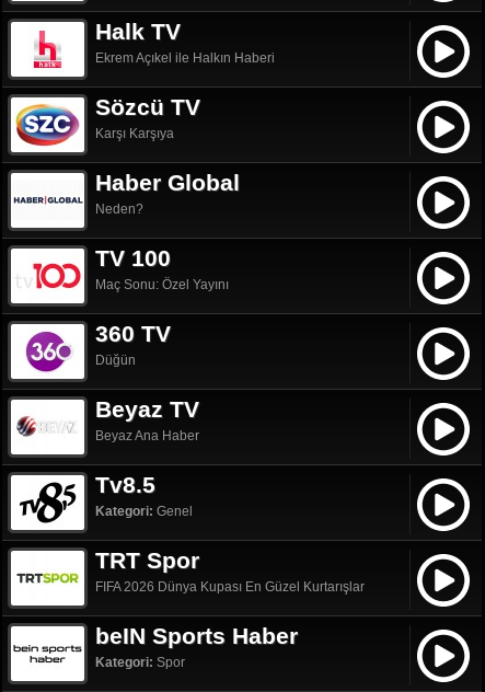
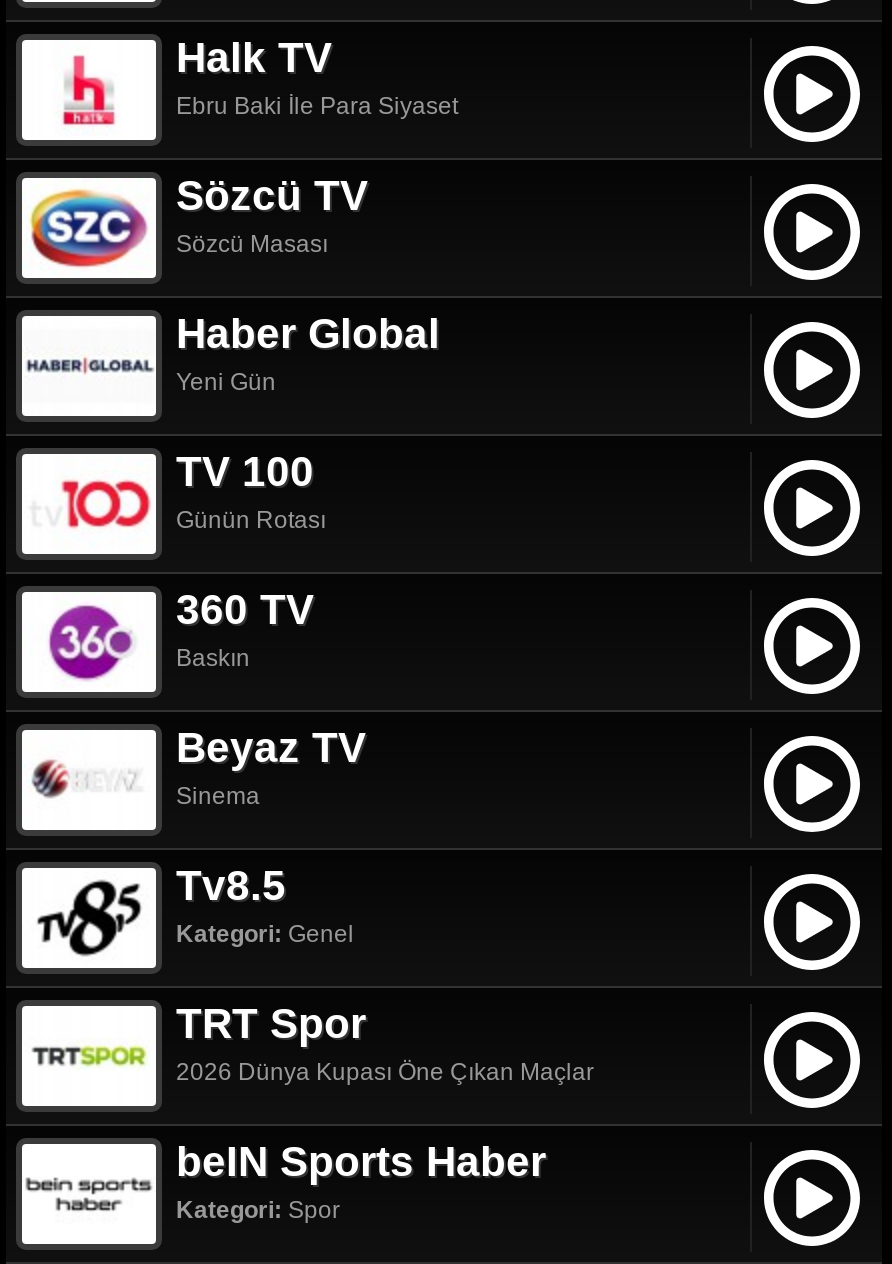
[95,50,275,66] Ekrem Açıkel ile Halkın Haberi -> [176,92,458,120] Ebru Baki İle Para Siyaset
[95,126,174,141] Karşı Karşıya -> [176,230,328,258] Sözcü Masası
[95,201,143,217] Neden? -> [176,368,276,396] Yeni Gün
[95,277,229,292] Maç Sonu: Özel Yayını -> [176,506,326,534] Günün Rotası
[95,353,136,368] Düğün -> [176,644,250,672] Baskın
[95,428,199,443] Beyaz Ana Haber -> [176,782,260,810] Sinema
[95,579,365,595] FIFA 2026 Dünya Kupası En Güzel Kurtarışlar -> [176,1058,594,1086] 2026 Dünya Kupası Öne Çıkan Maçlar

